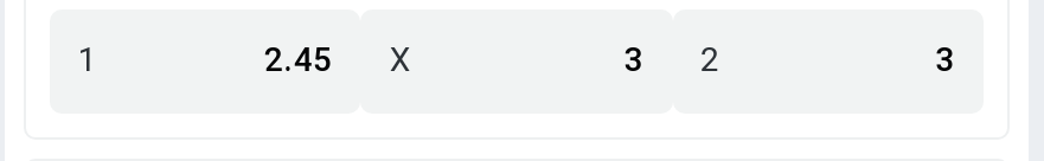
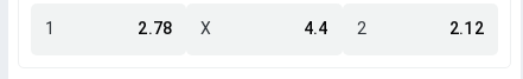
[264,40,411,78] 2.45 X -> [138,19,212,38] 2.78 X
[624,40,720,78] 3 2 -> [303,19,366,38] 4.4 2
[935,40,955,78] 3 -> [449,19,484,38] 2.12

